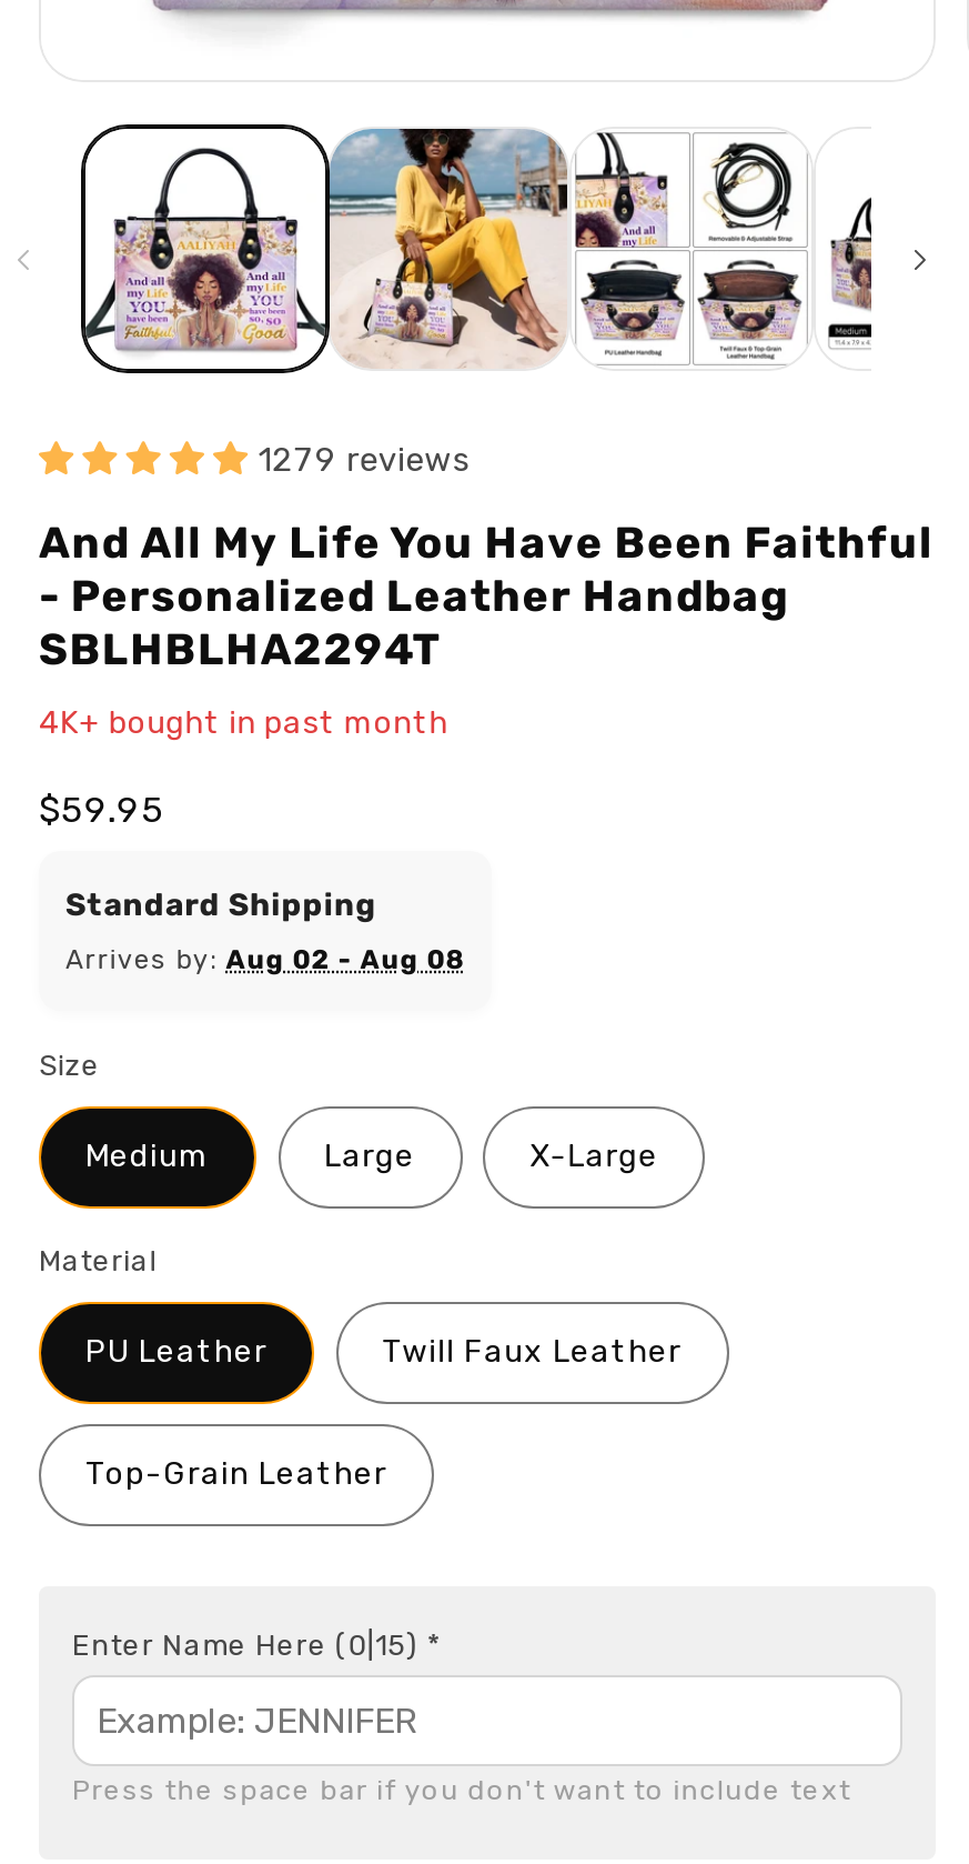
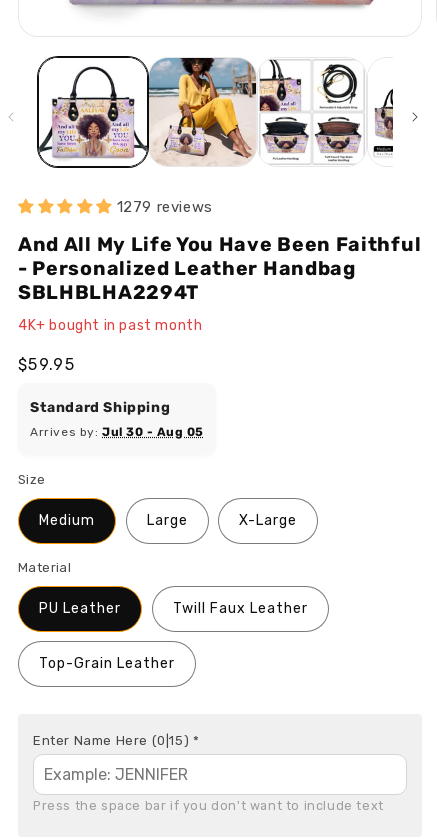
[65,943,464,974] Arrives by: Aug 02 - Aug 08 -> [30,424,204,438] Arrives by: Jul 30 - Aug 05

